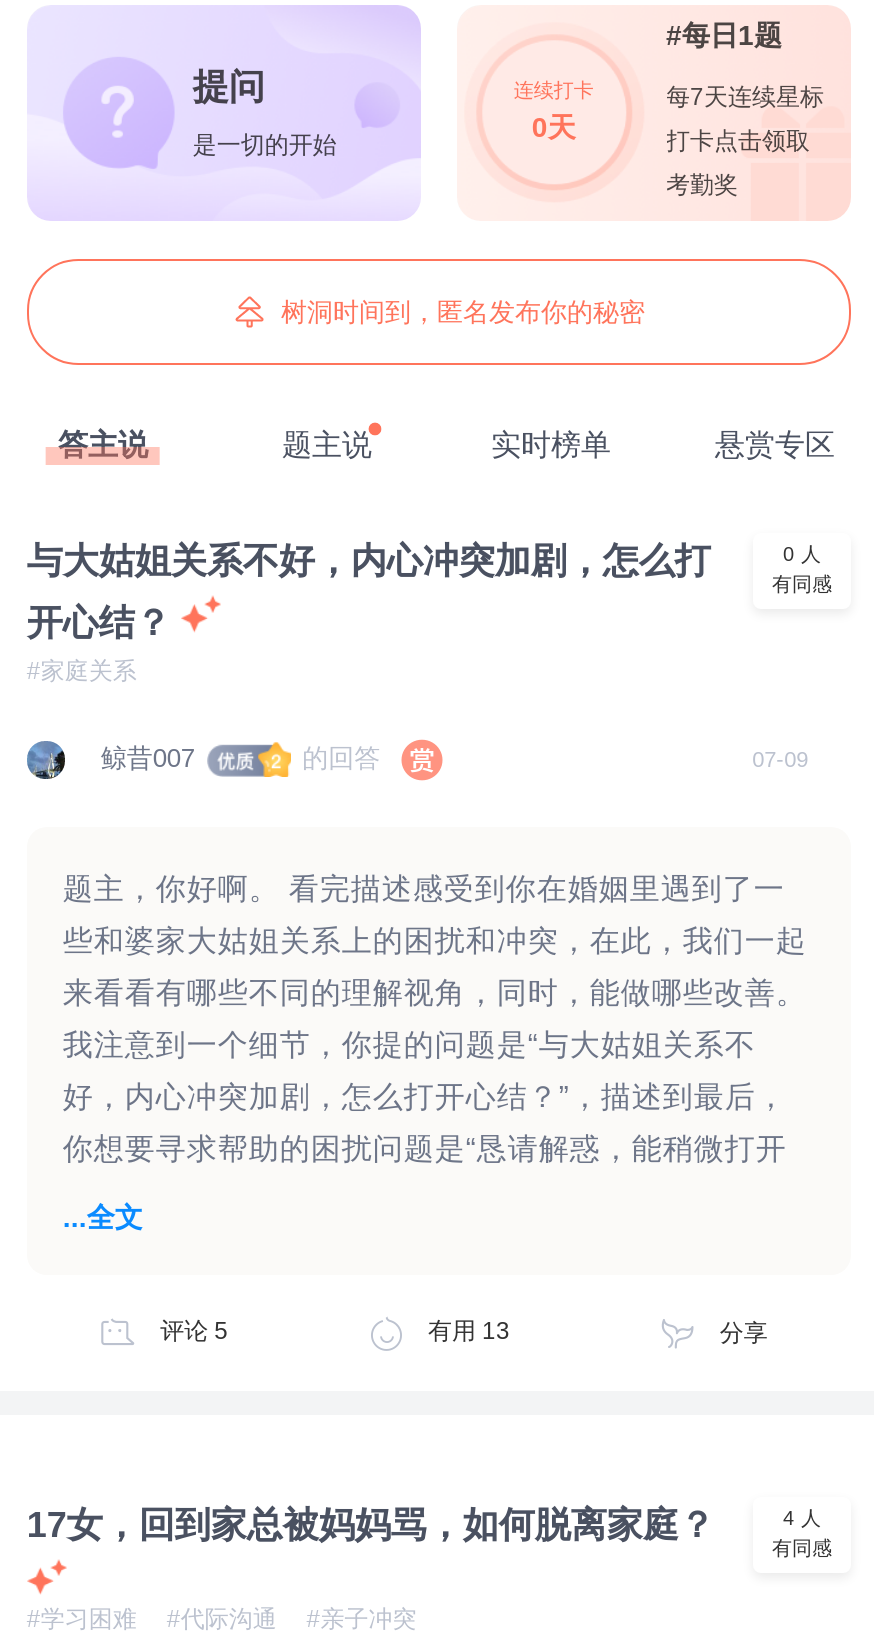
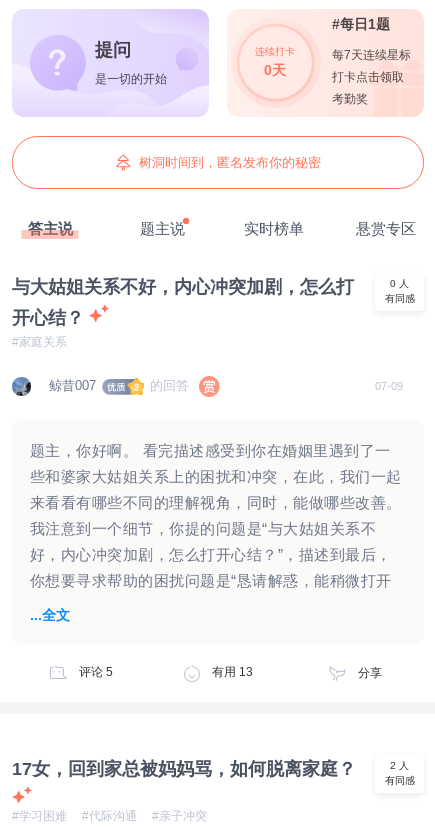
[783,1508,821,1530] 4人 -> [390,760,409,771] 2人

